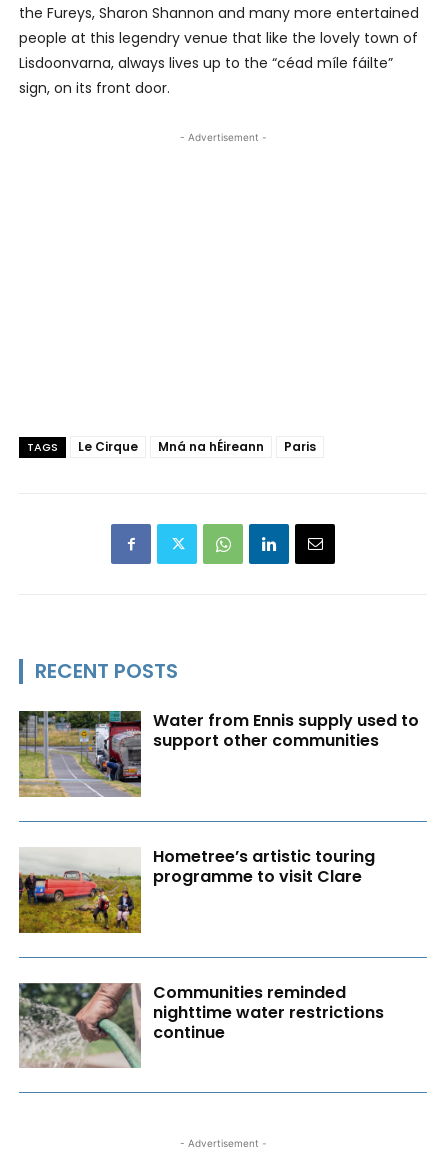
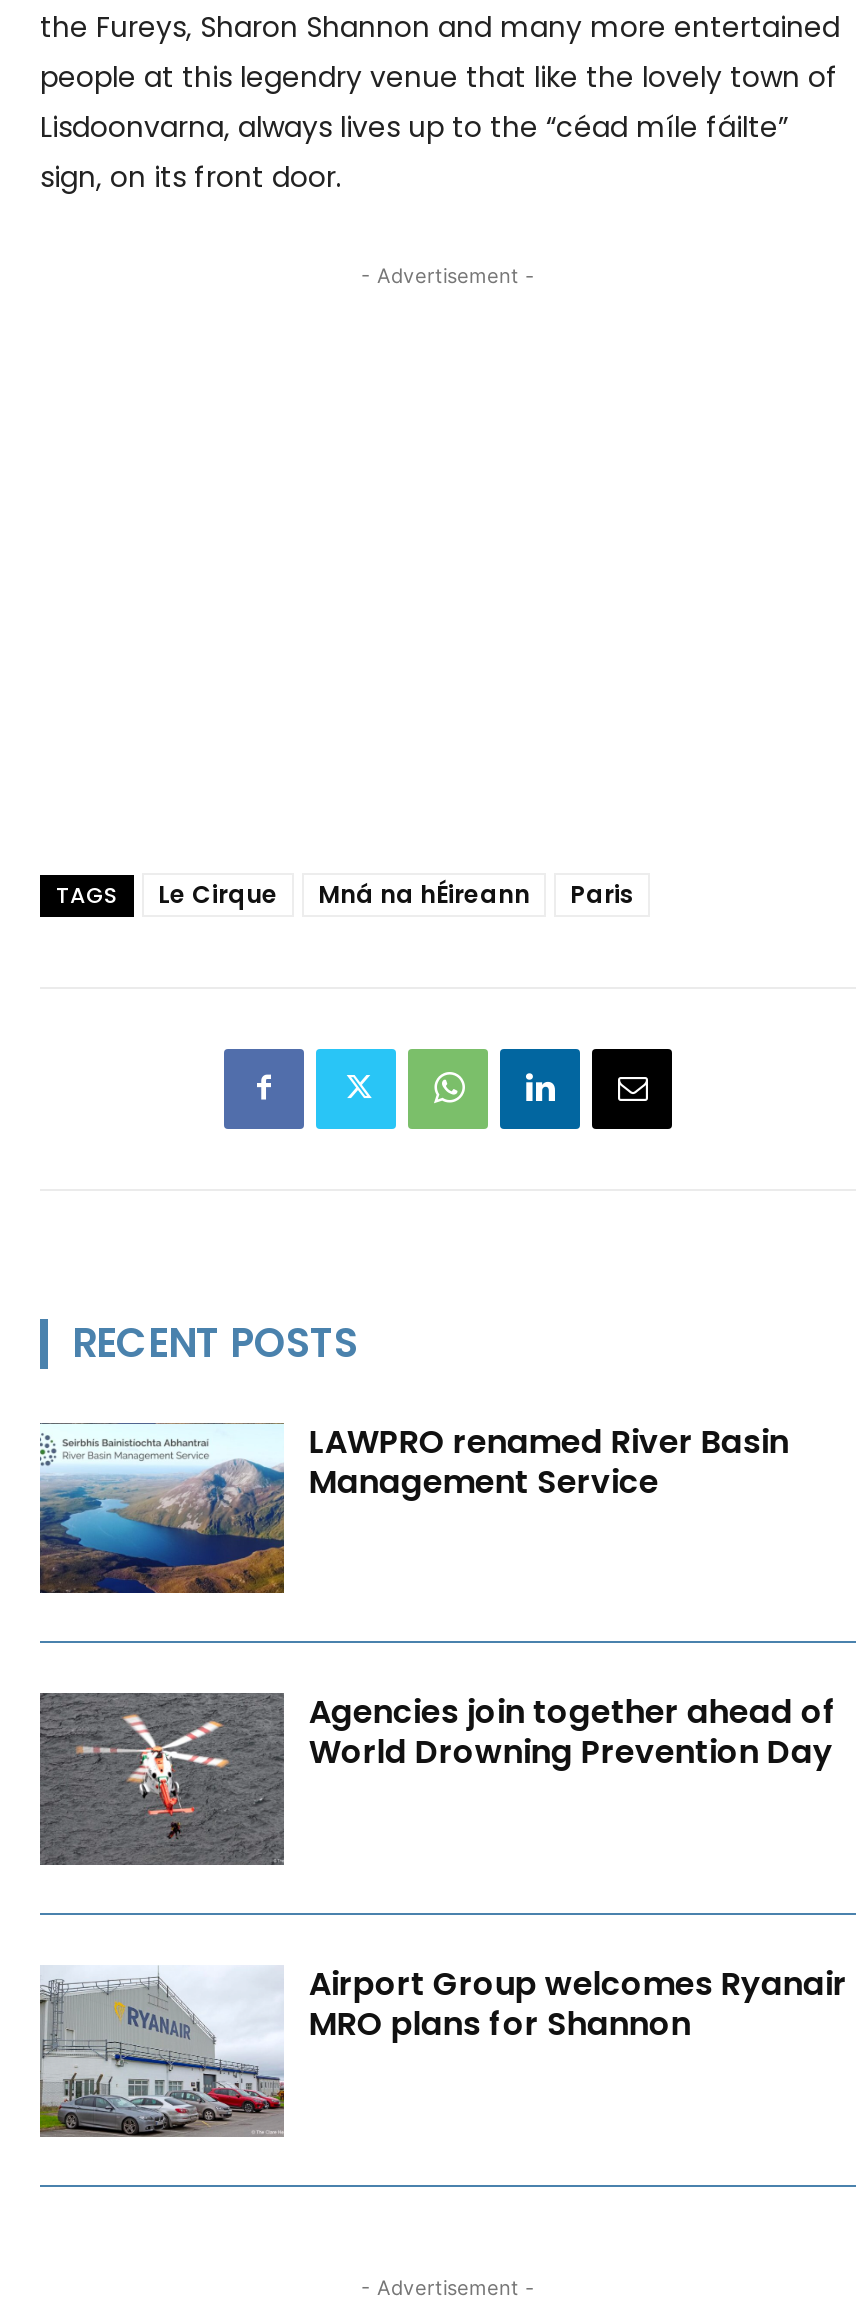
[18,709,419,798] [image] | Water from Ennis supply used to | support other communities -> [38,1418,789,1596] [image] | LAWPRO renamed River Basin | Management Service
[19,845,375,934] [image] | Hometree’s artistic touring | programme to visit Clare -> [38,1690,837,1866] [image] | Agencies join together ahead of | World Drowning Prevention Day
[18,980,384,1068] [image] | Communities reminded | nighttime water restrictions | continue -> [38,1961,847,2138] [image] | Airport Group welcomes Ryanair | MRO plans for Shannon

